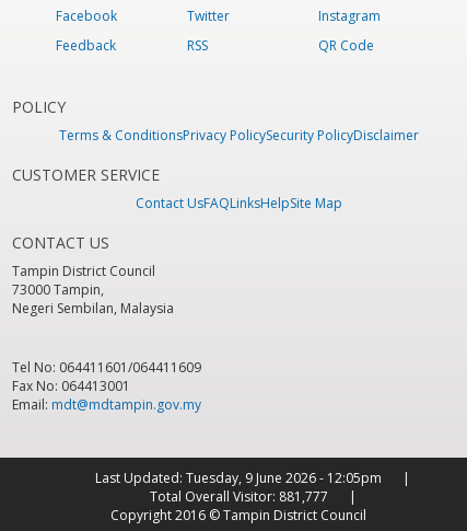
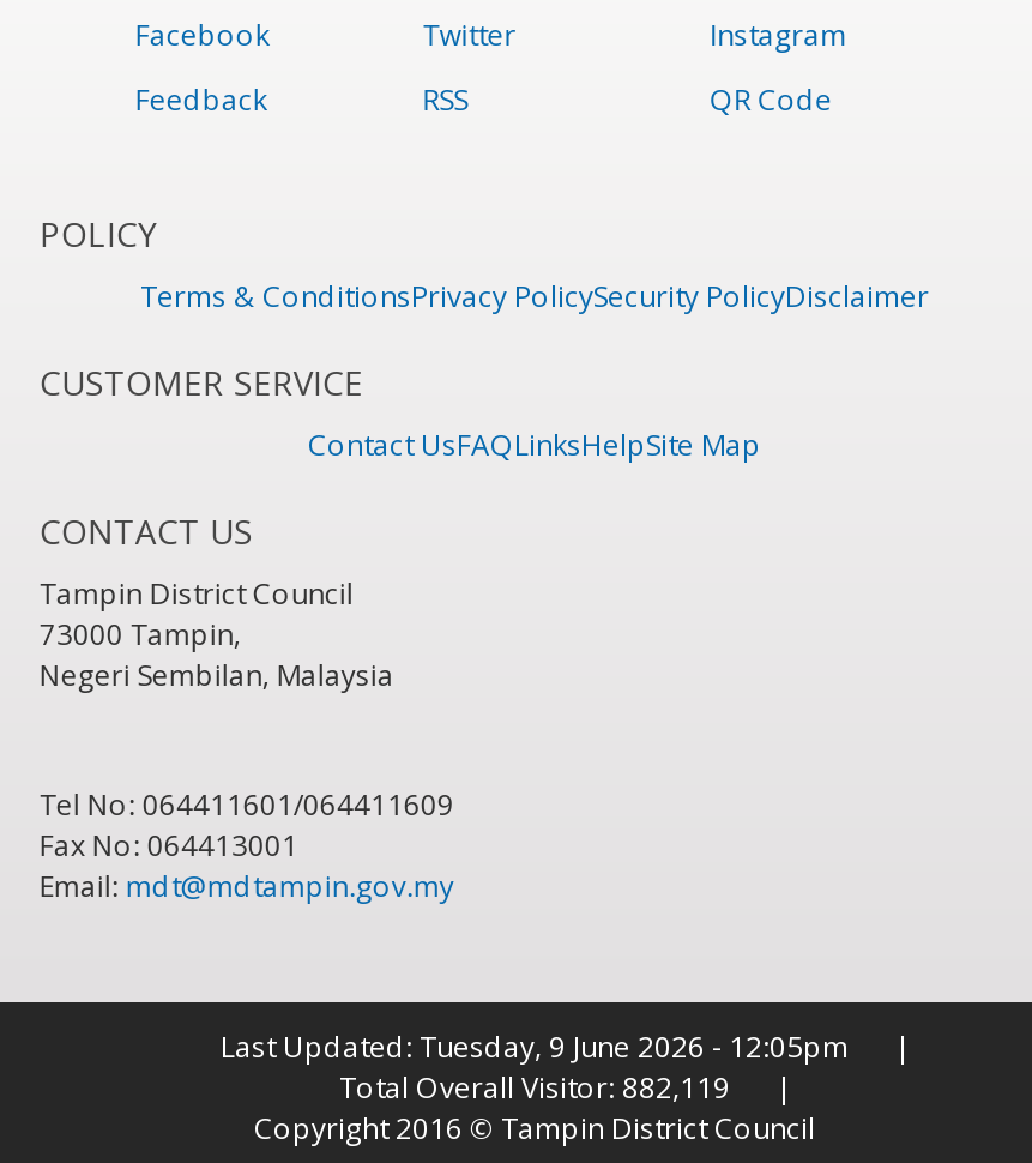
[149,487,328,506] Total Overall Visitor: 881,777 -> [339,1067,730,1108] Total Overall Visitor: 882,119

